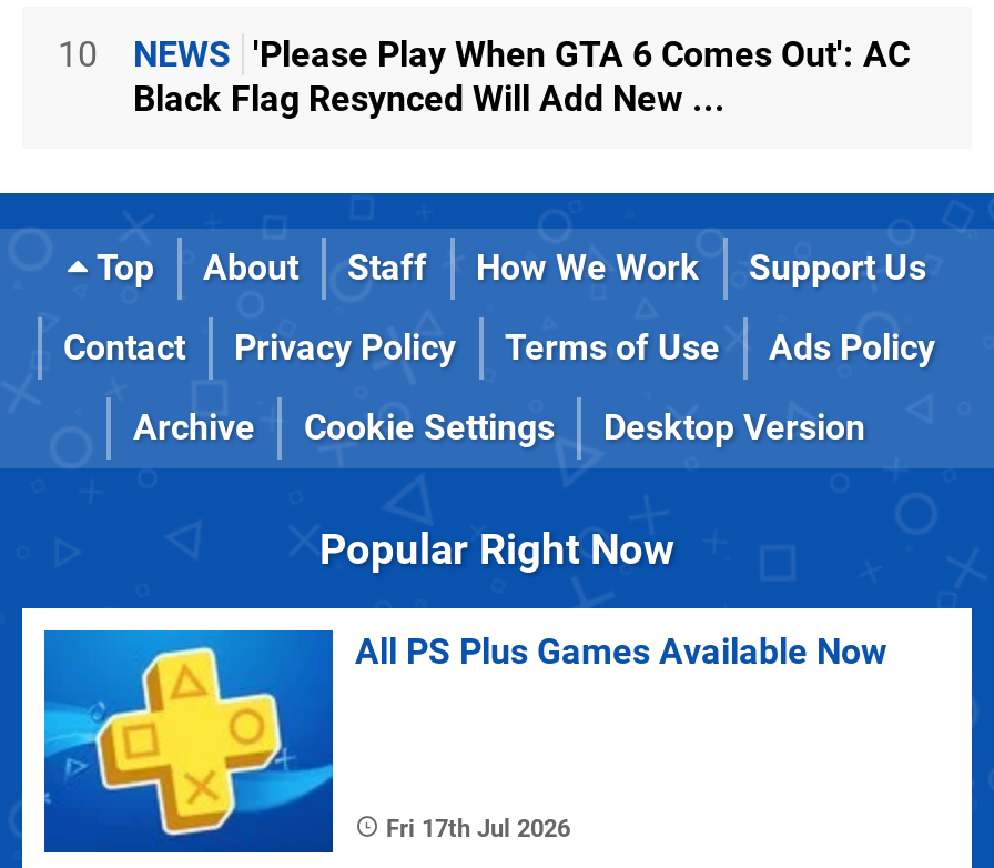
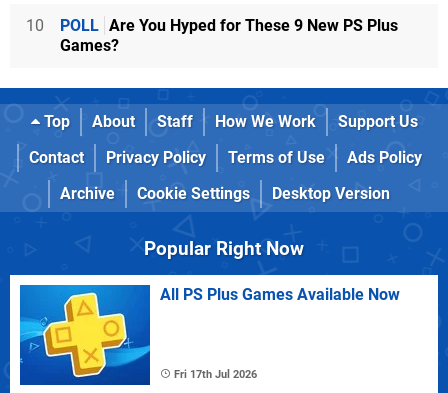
[133,33,910,120] NEWS 'Please Play When GTA 6 Comes Out': AC | Black Flag Resynced Will Add New ... -> [60,16,398,55] POLL Are You Hyped for These 9 New PS Plus | Games?

